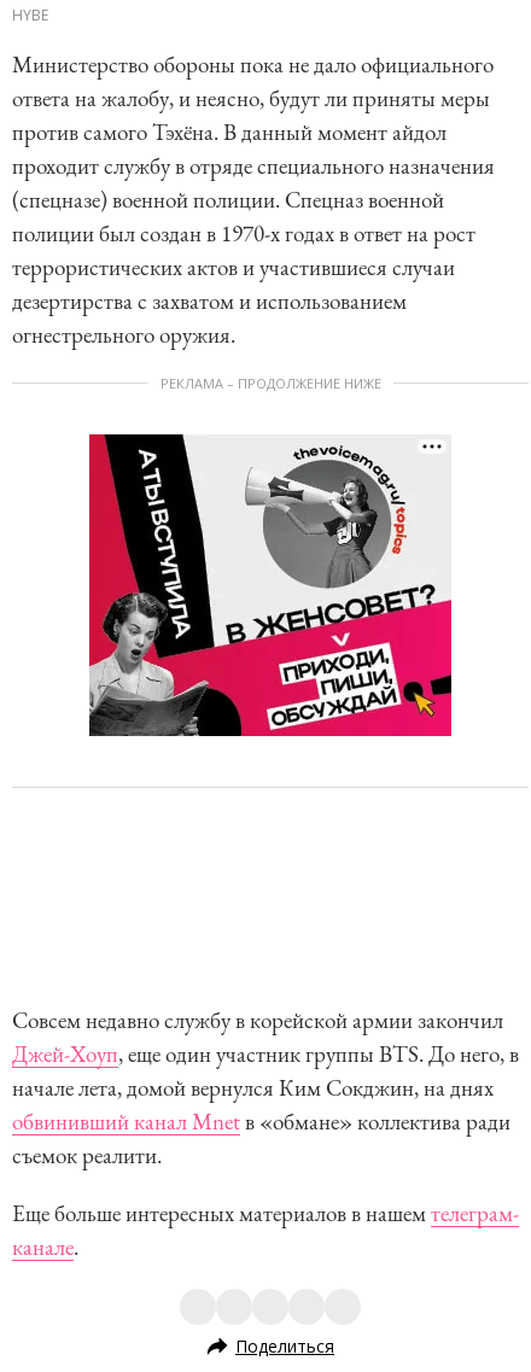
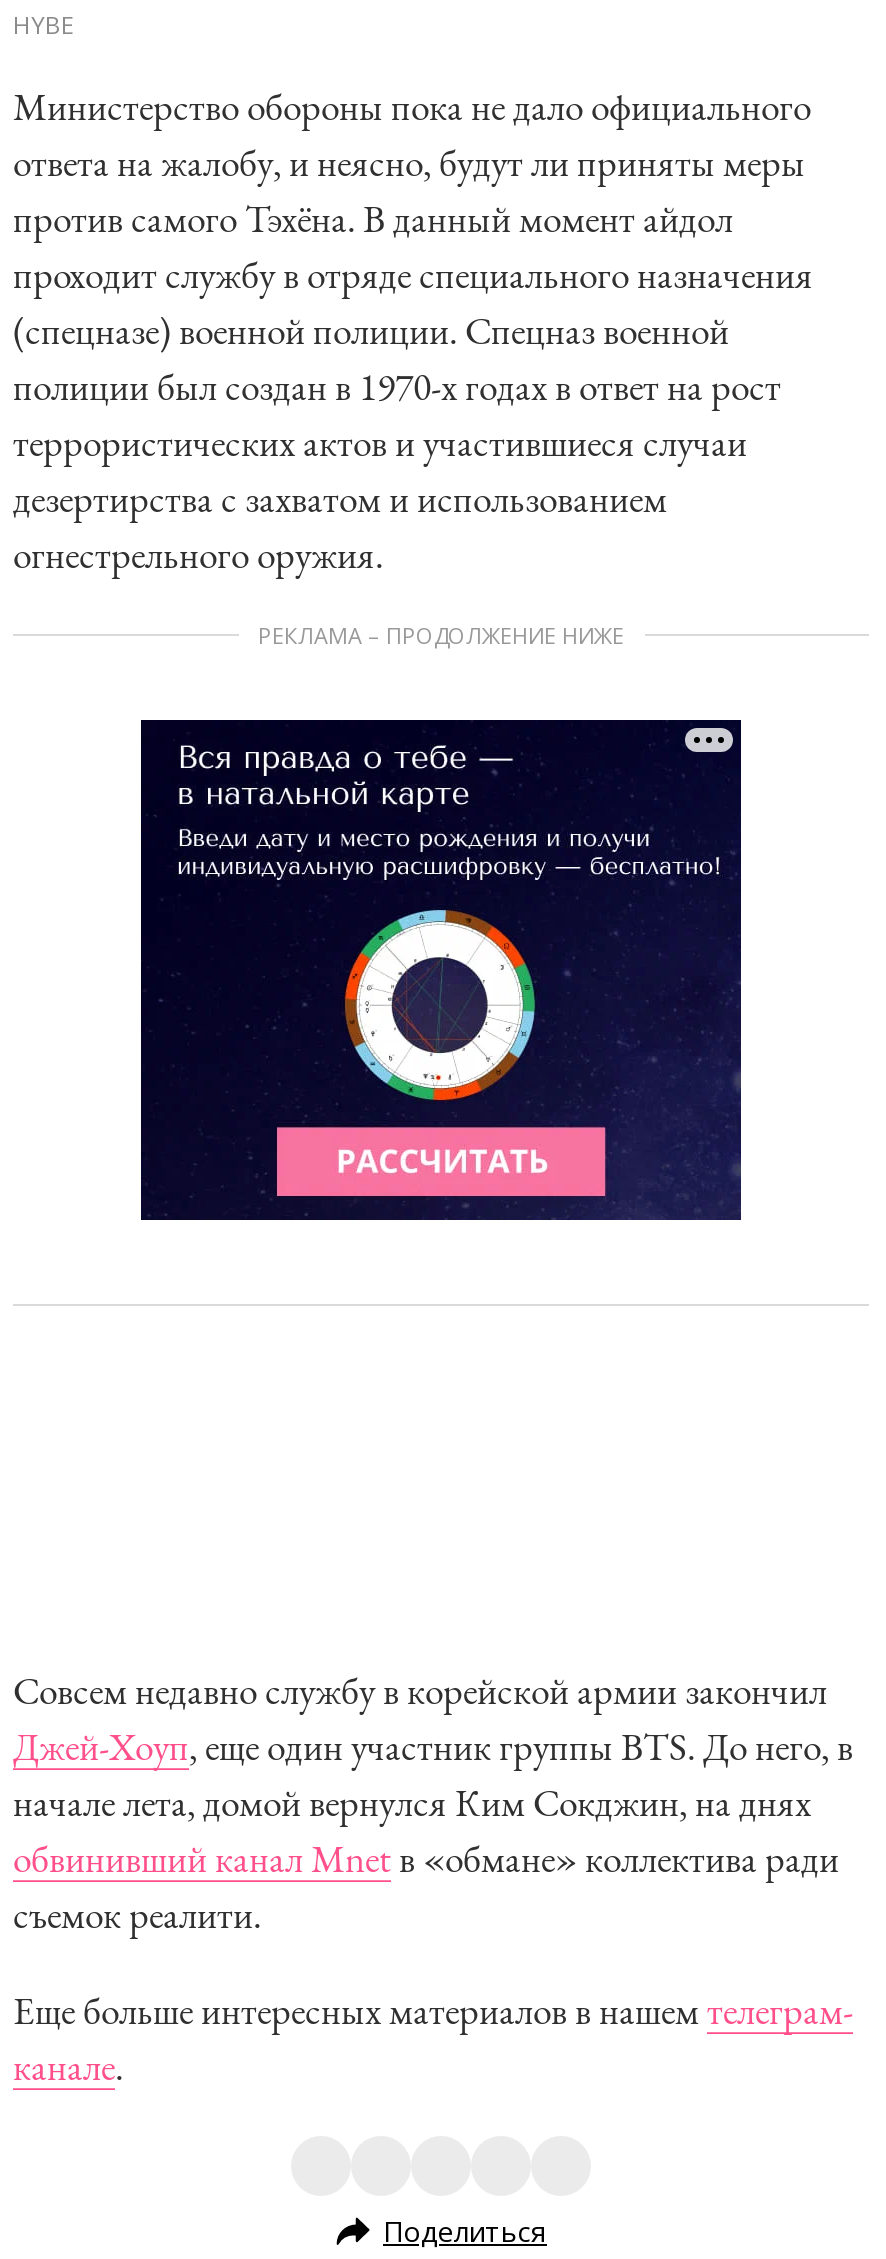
[88,433,453,737] [image] -> [139,718,743,1222] [image]

